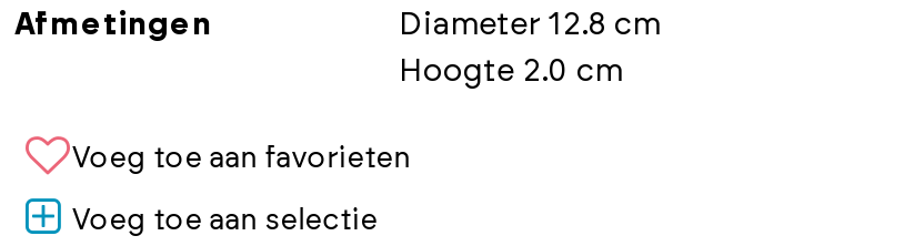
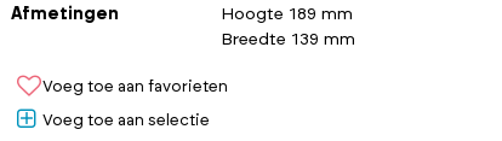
[399,10,661,41] Diameter 12.8 cm -> [221,6,353,23] Hoogte 189 mm
[399,57,623,88] Hoogte 2.0 cm -> [221,31,355,48] Breedte 139 mm

